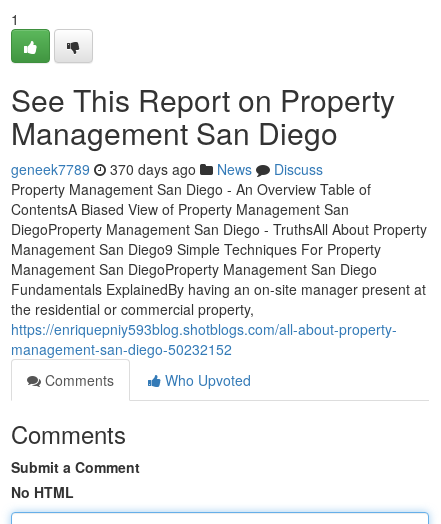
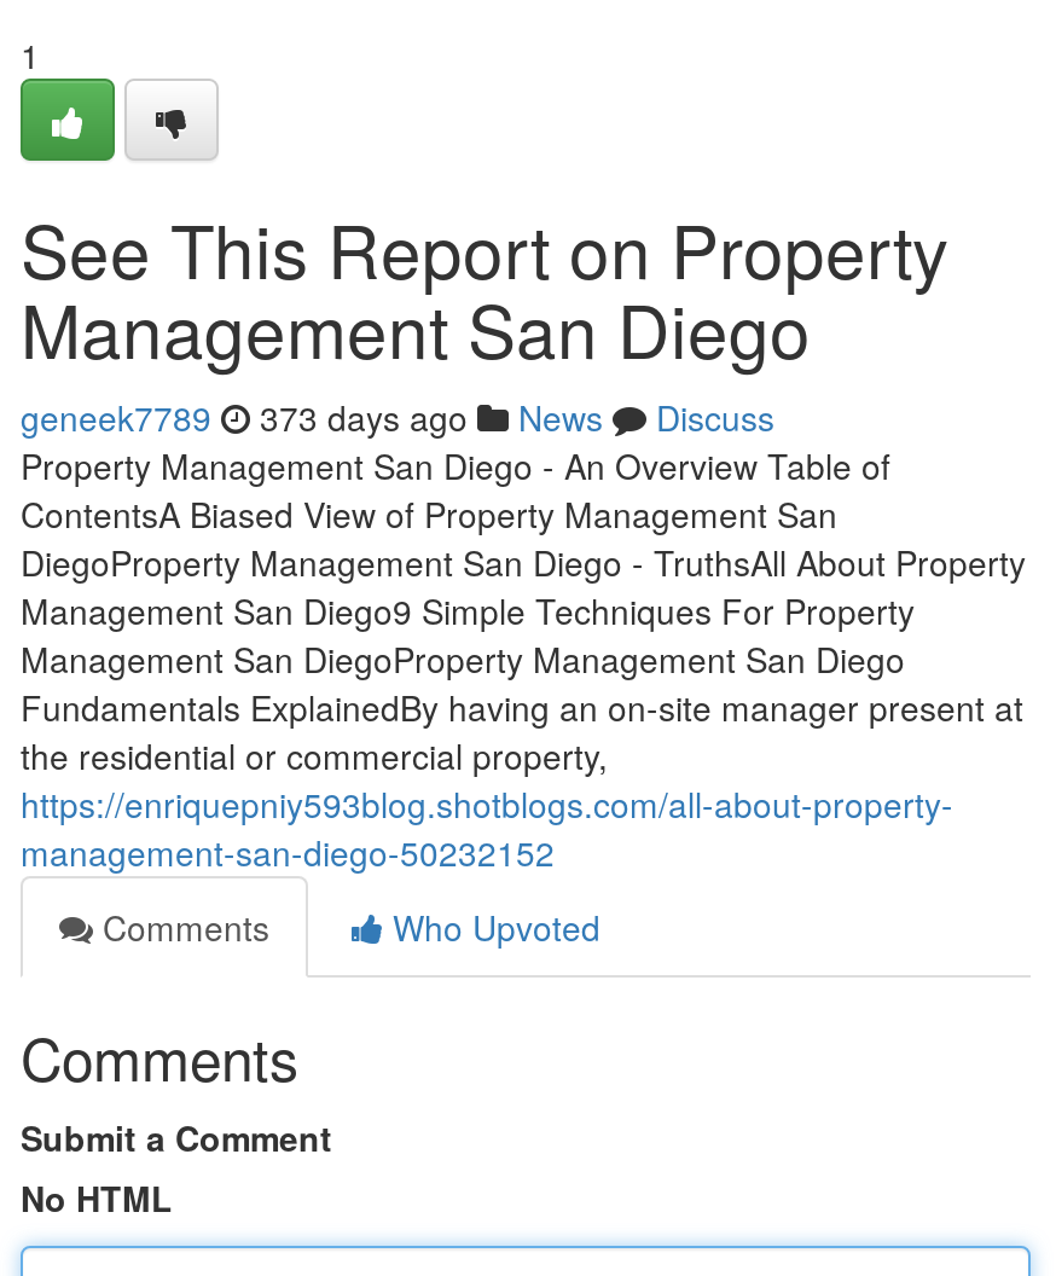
[11,159,323,179] geneek7789 370 days ago News Discuss -> [21,393,774,441] geneek7789 373 days ago News Discuss

